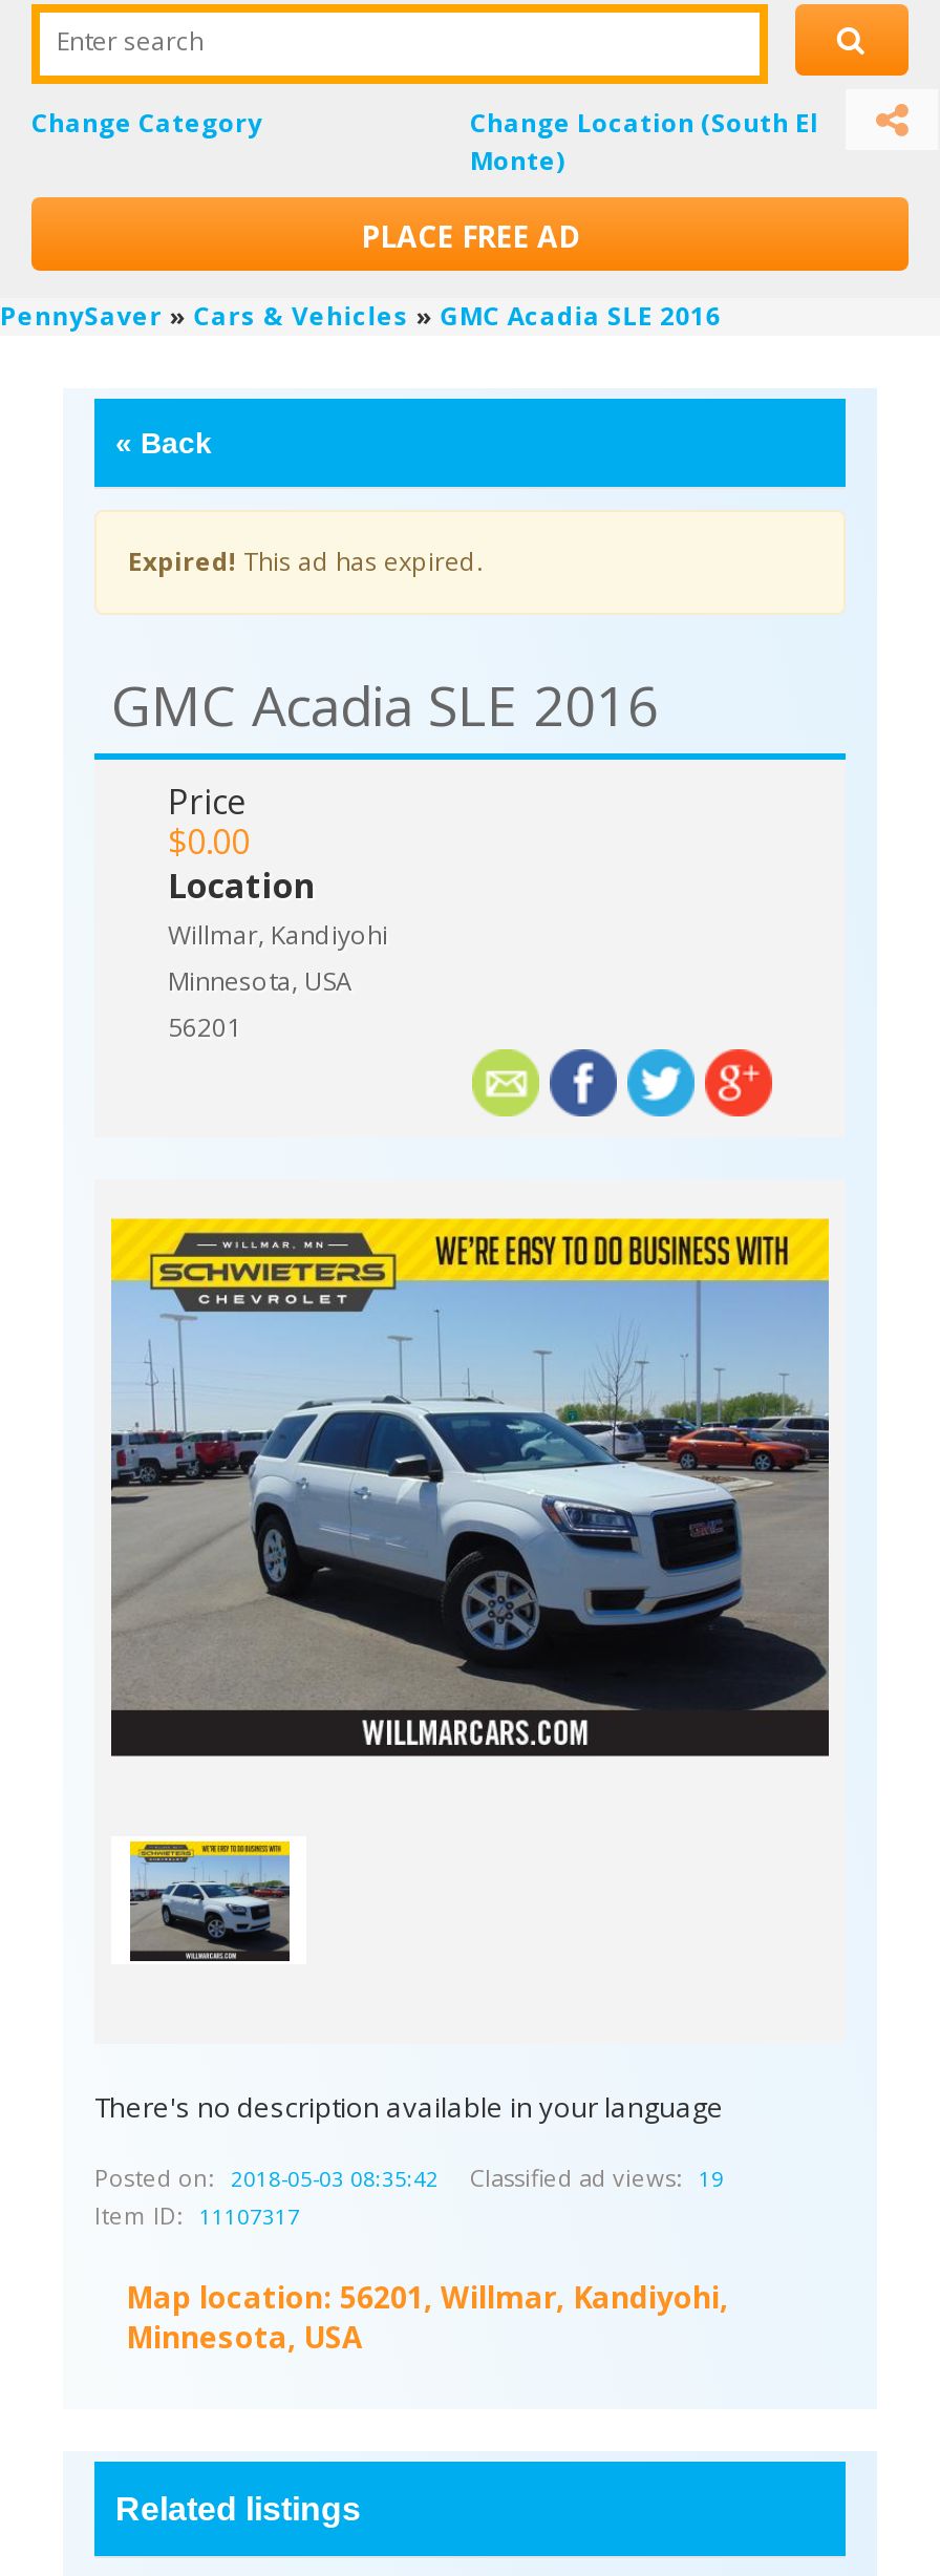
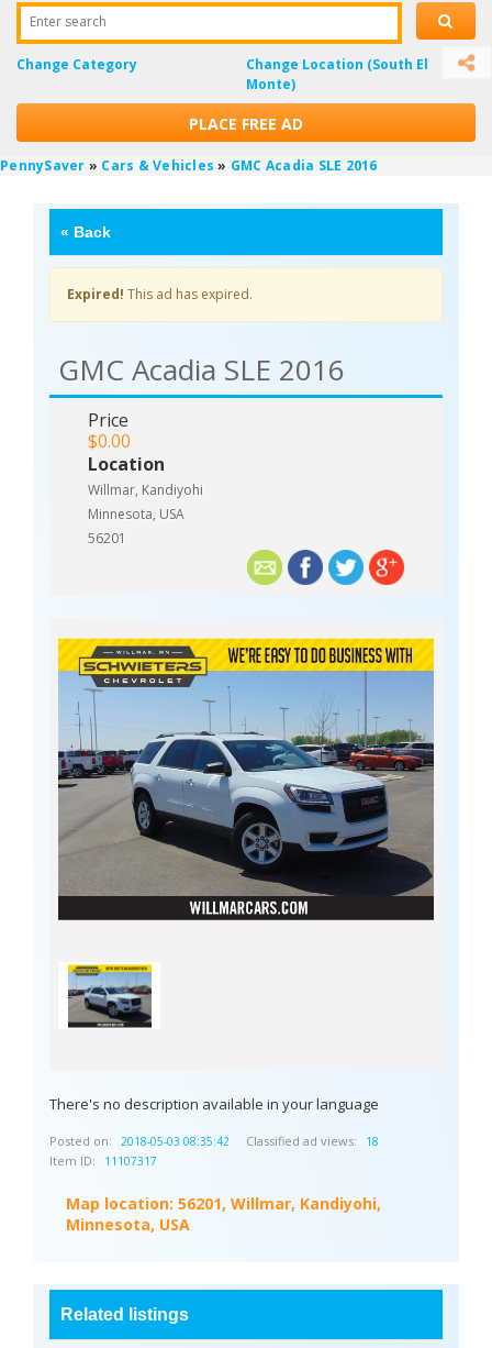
[470,2162,724,2193] Classified ad views: 19 -> [246,1133,379,1149] Classified ad views: 18

